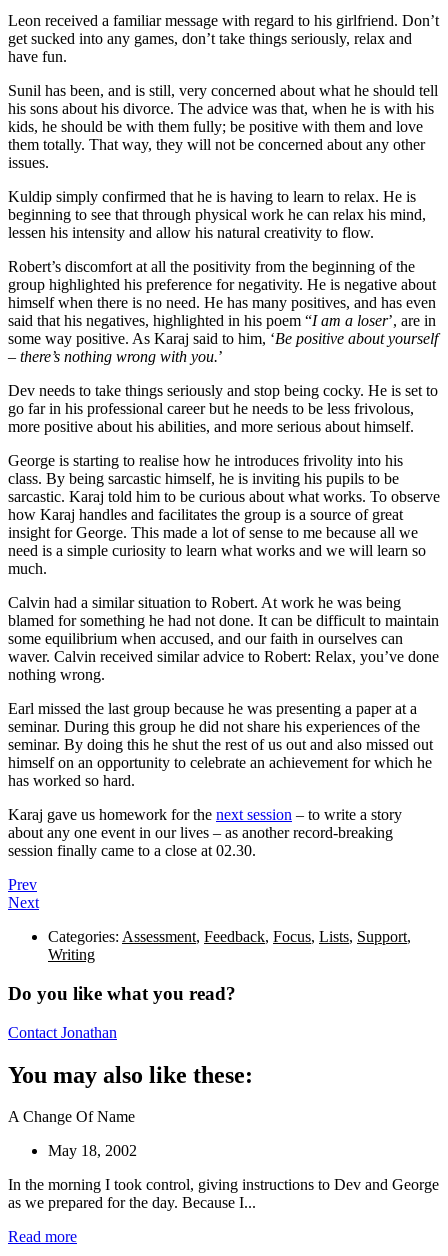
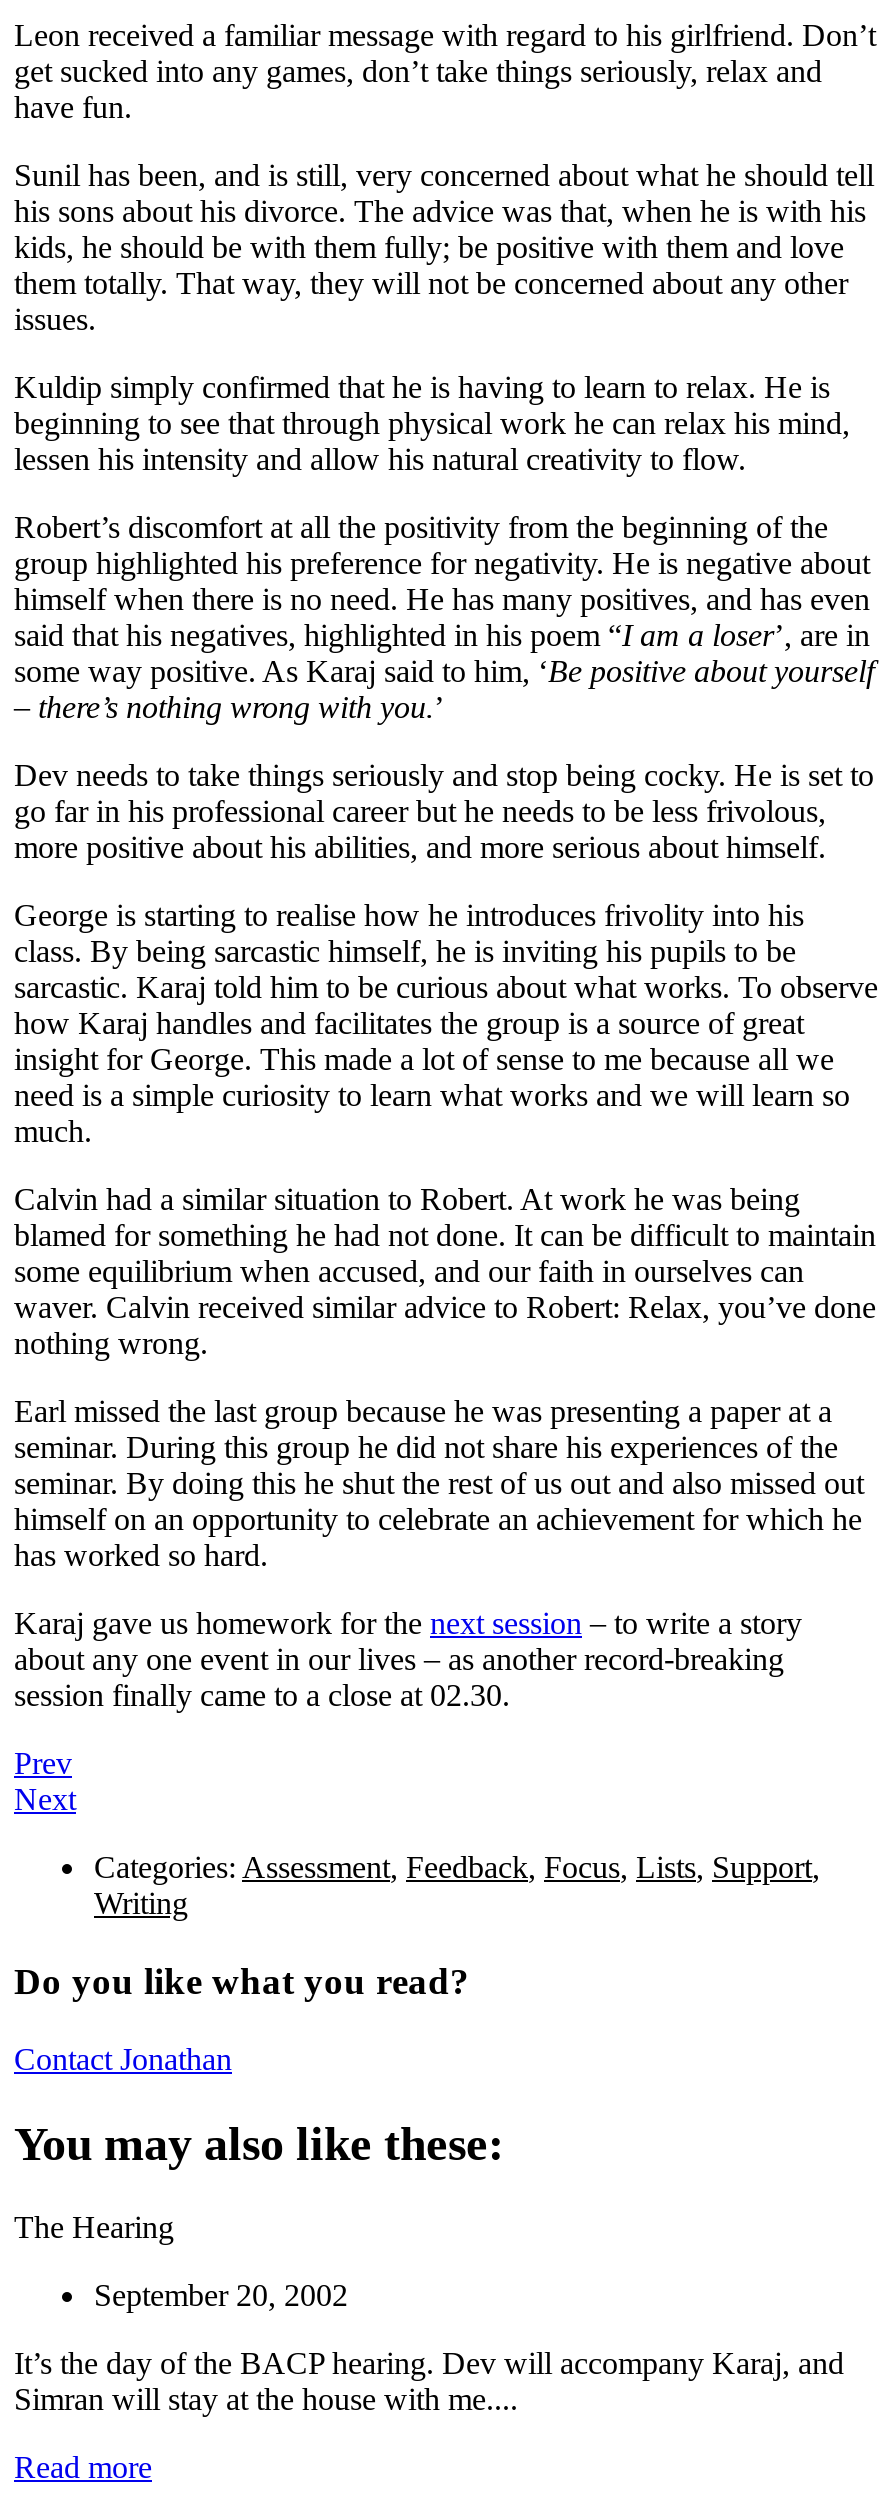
[8,1108,135,1125] A Change Of Name -> [14,2211,174,2245] The Hearing
[48,1142,137,1159] May 18, 2002 -> [94,2279,348,2313] September 20, 2002
[8,1176,439,1211] In the morning I took control, giving instructions to Dev and George | as we prepared for the day. Because I... -> [14,2347,844,2417] It’s the day of the BACP hearing. Dev will accompany Karaj, and | Simran will stay at the house with me....

